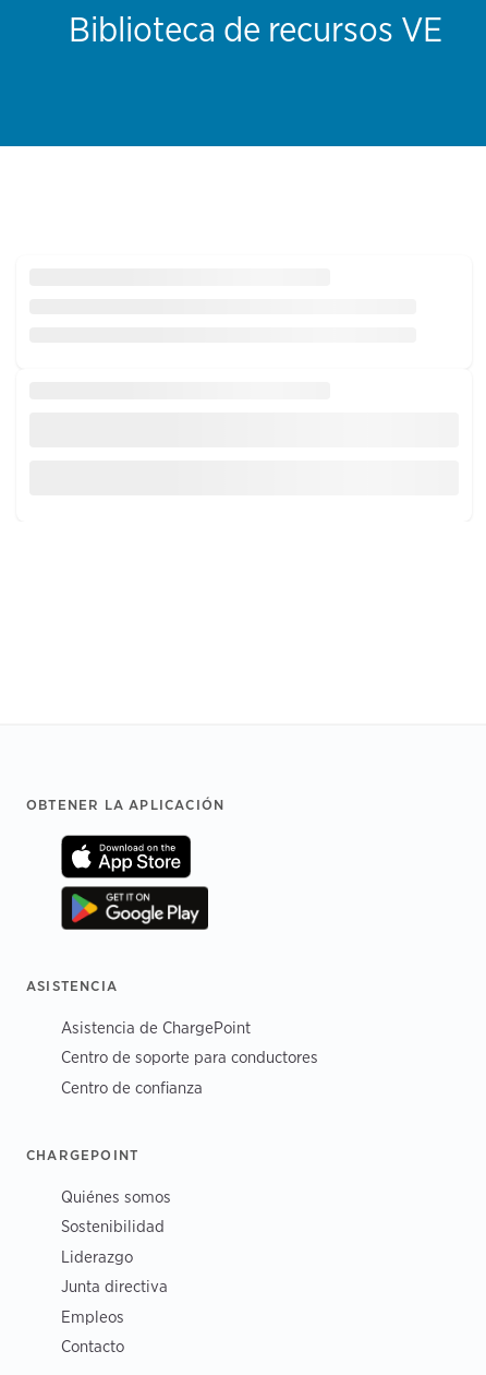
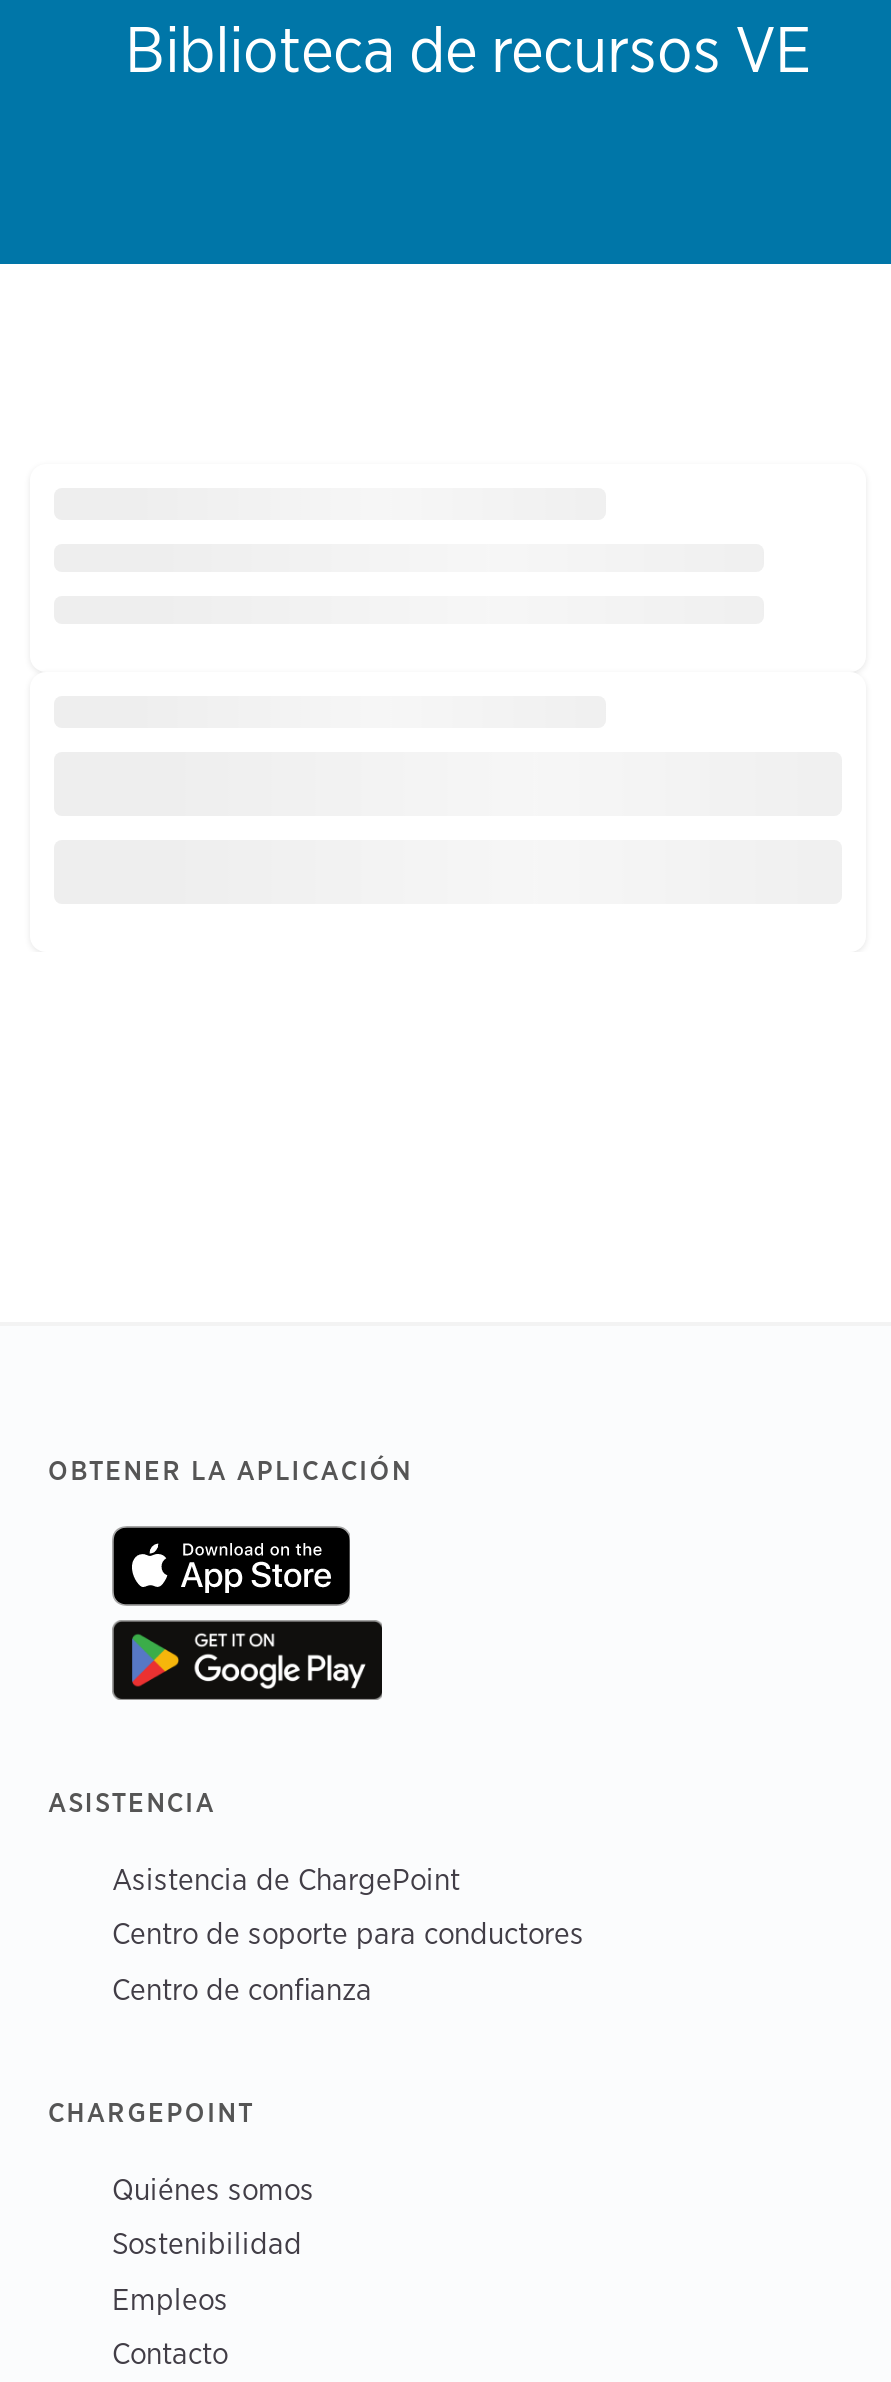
[61,1246,168,1297] Liderazgo | Junta directiva -> none

